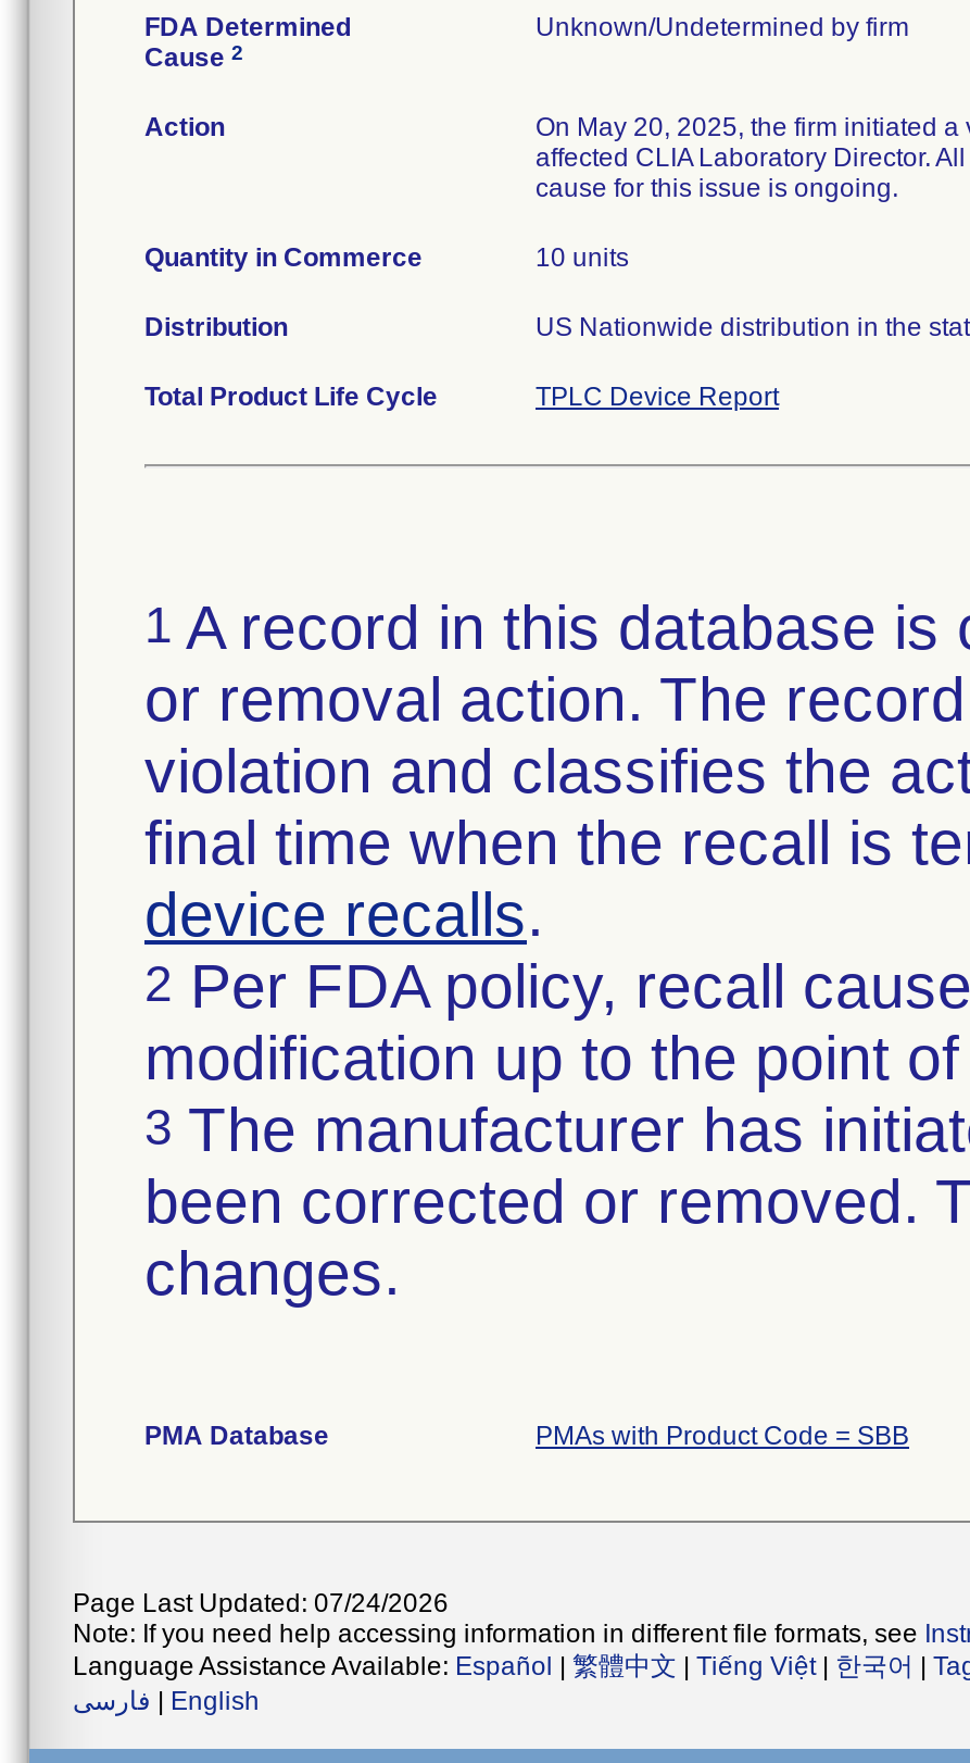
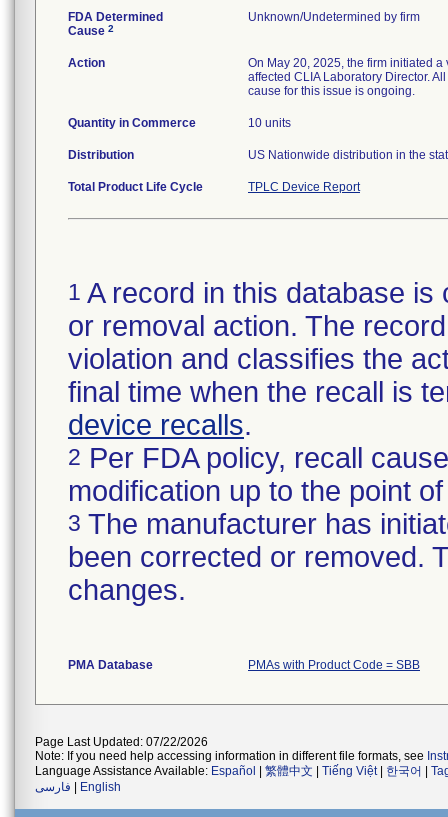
[73,1588,449,1618] Page Last Updated: 07/24/2026 -> [35,735,208,749] Page Last Updated: 07/22/2026

